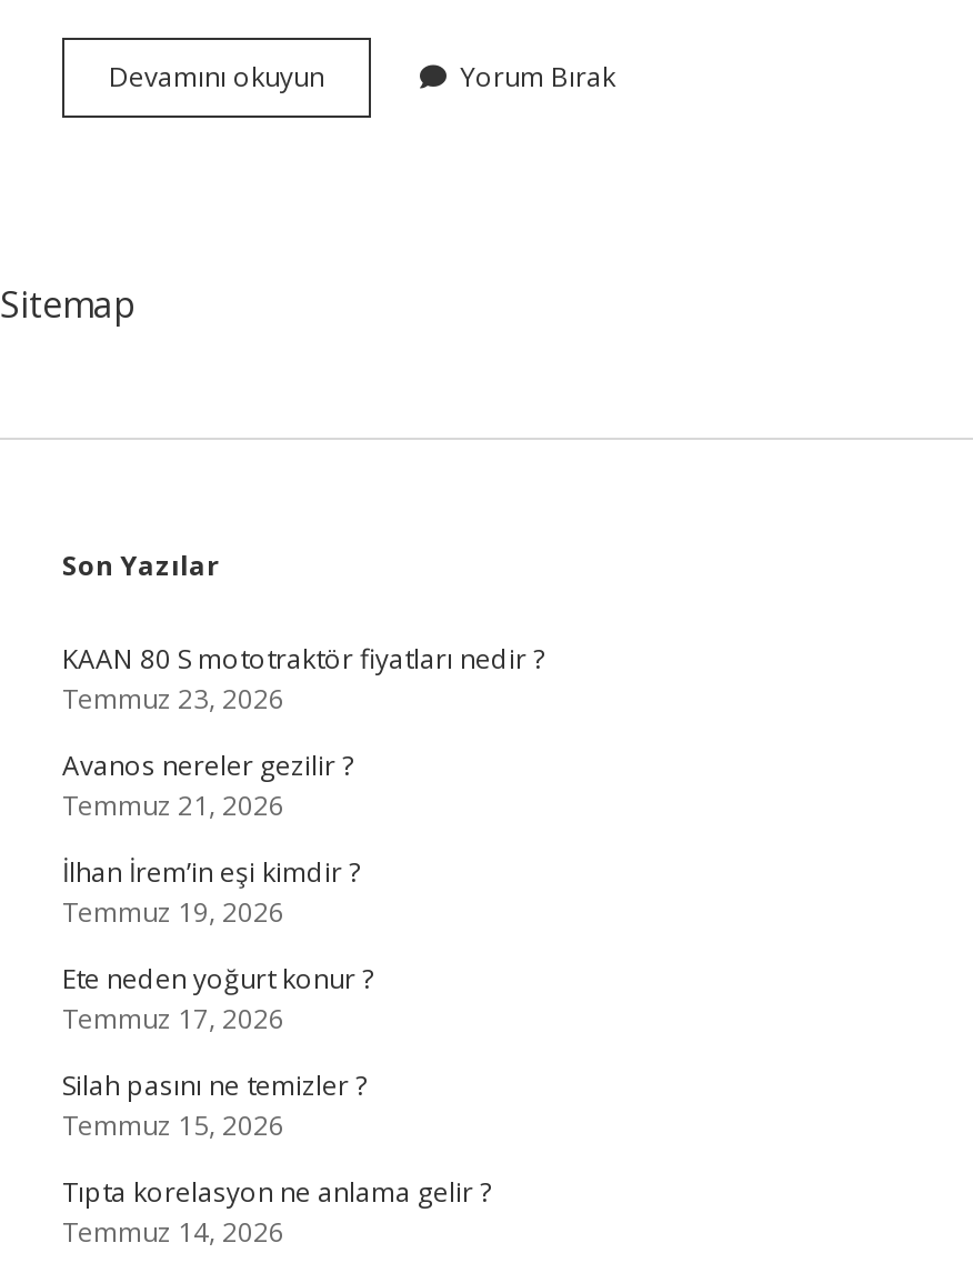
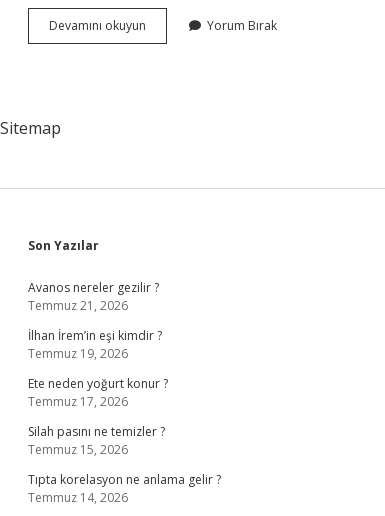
[62,640,544,718] KAAN 80 S mototraktör fiyatları nedir ? | Temmuz 23, 2026 -> none

